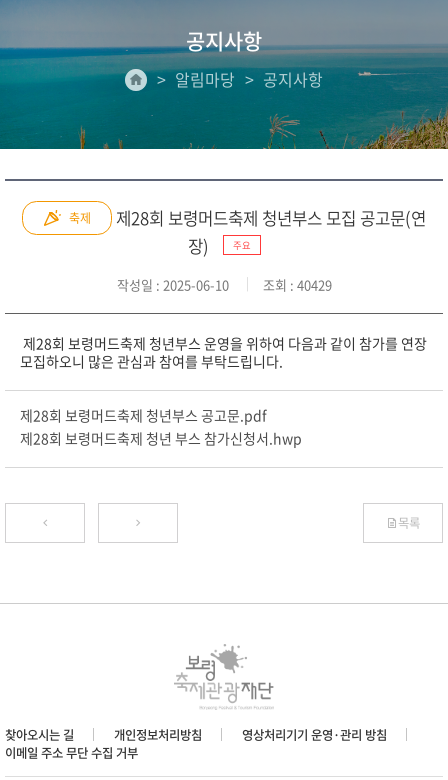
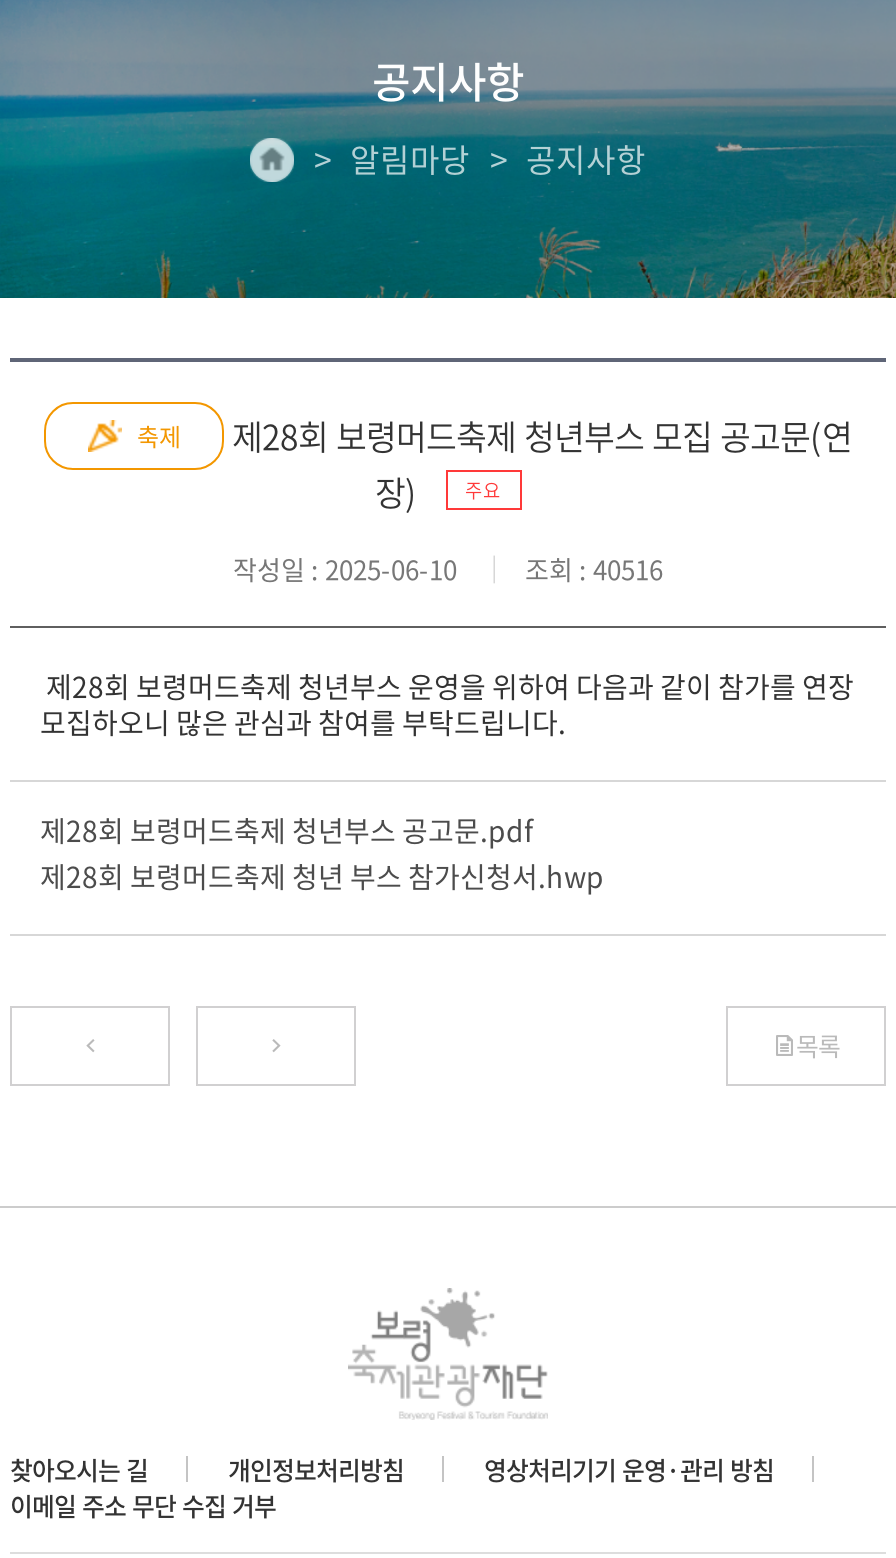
[116,275,331,294] 작성일: 2025-06-10 조회: 40429 -> [233,550,663,588] 작성일: 2025-06-10 조회: 40516

